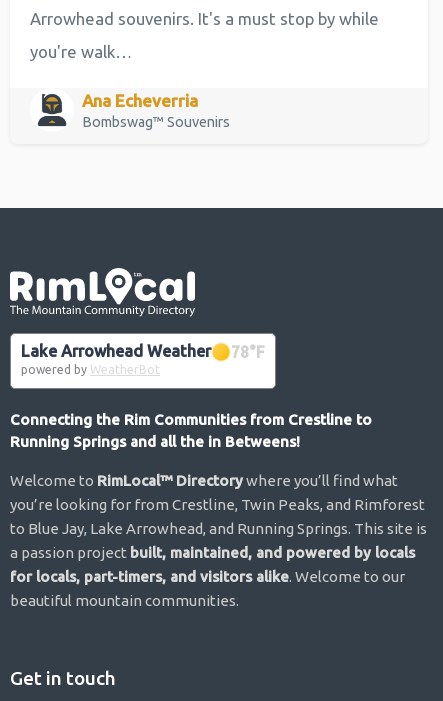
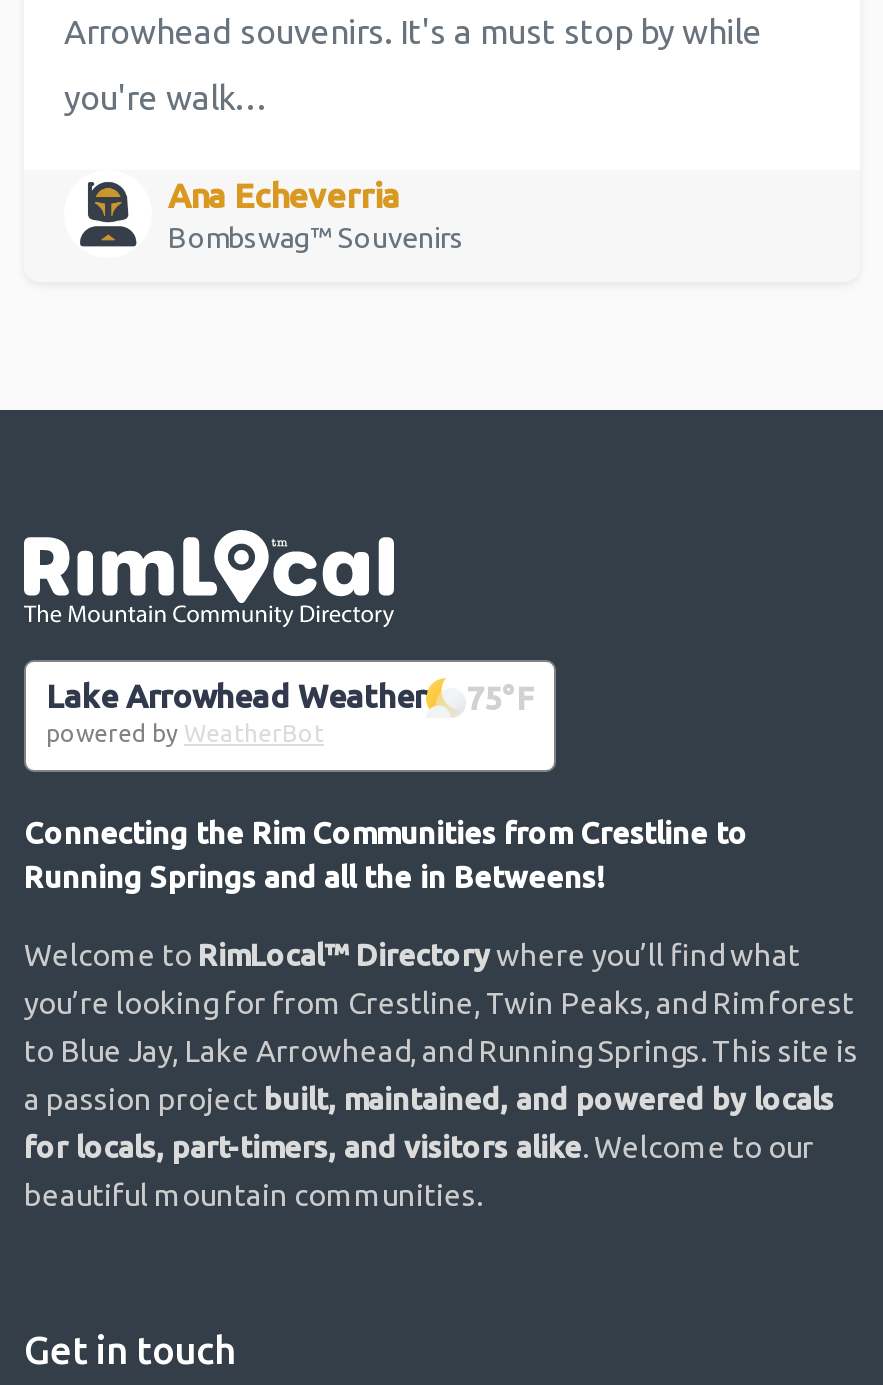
[21,342,265,361] Lake Arrowhead Weather 78°F -> [46,679,534,716] Lake Arrowhead Weather 75°F

